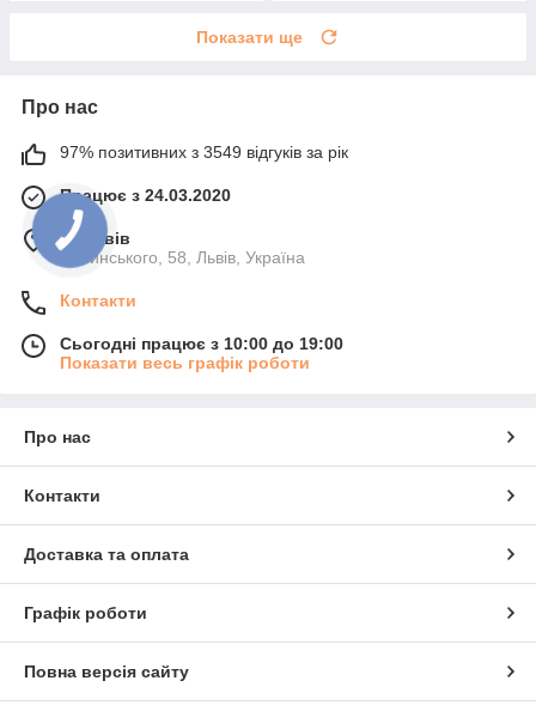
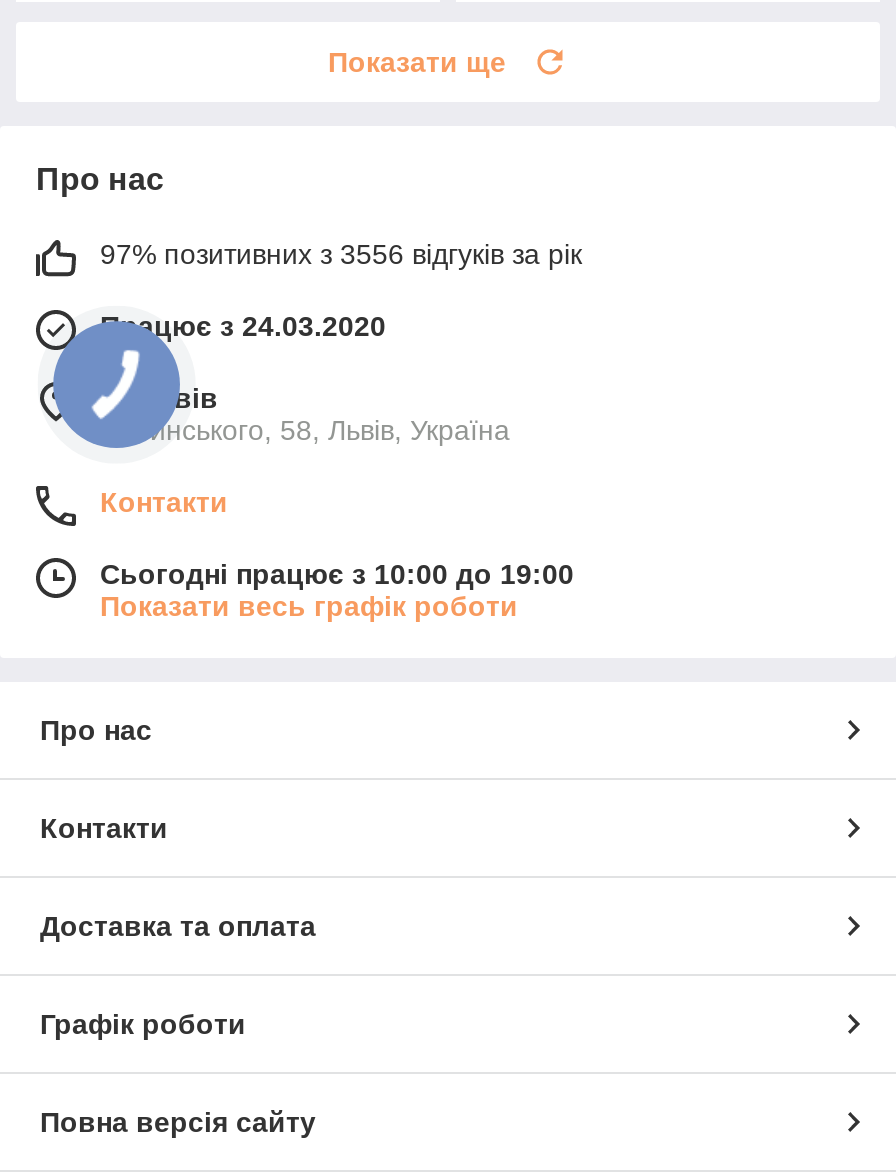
[60,142,348,161] 97% позитивних з 3549 відгуків за рік -> [100,237,582,269] 97% позитивних з 3556 відгуків за рік

